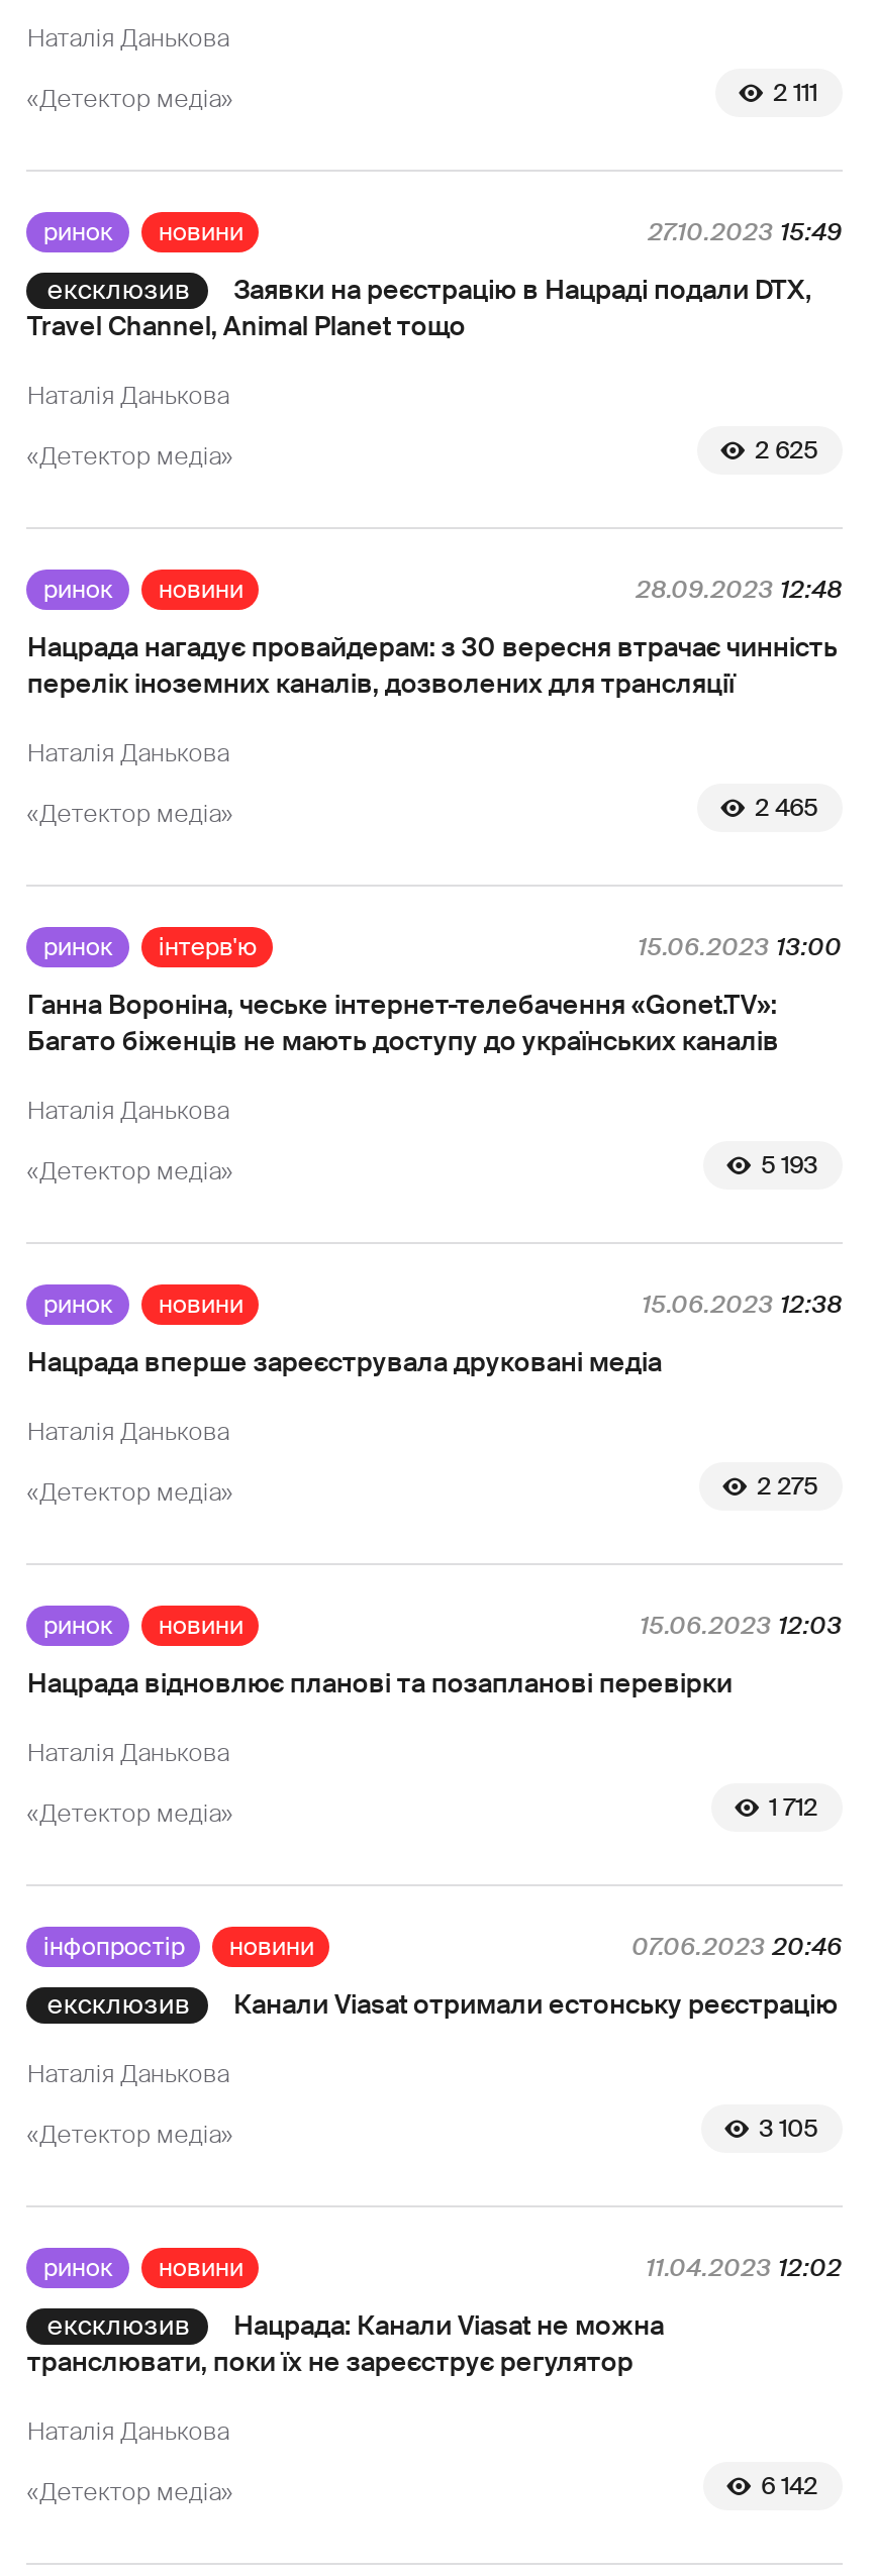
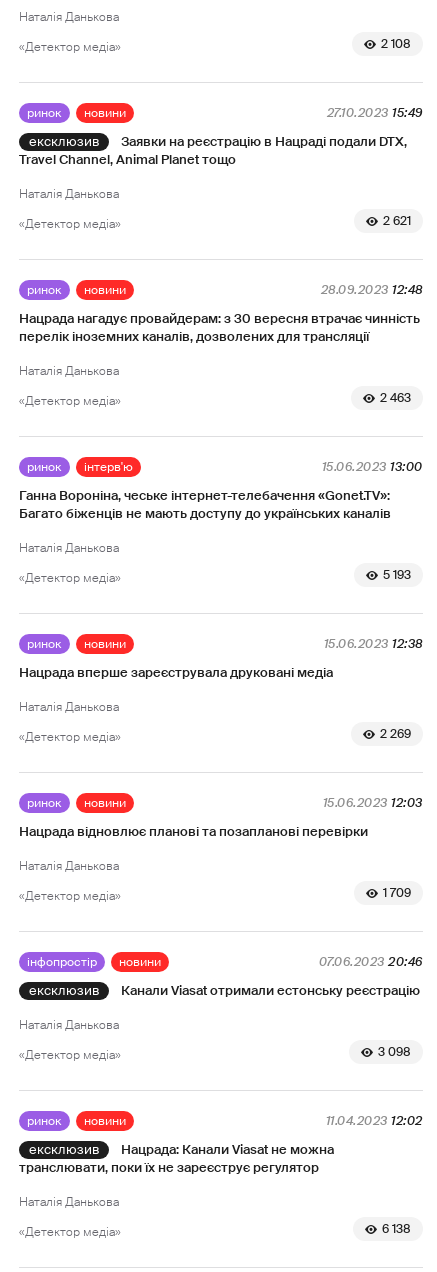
[773,78,818,110] 2 111 -> [381,36,411,52] 2 108
[755,435,818,467] 2 625 -> [383,213,411,229] 2 621
[755,792,818,825] 2 465 -> [380,390,411,406] 2 463
[757,1471,818,1503] 2 275 -> [380,726,411,742] 2 269
[769,1792,818,1825] 1 712 -> [383,885,411,901] 1 709
[759,2113,818,2146] 3 105 -> [378,1044,411,1060] 3 098
[761,2471,818,2503] 6 142 -> [382,1221,411,1237] 6 138

